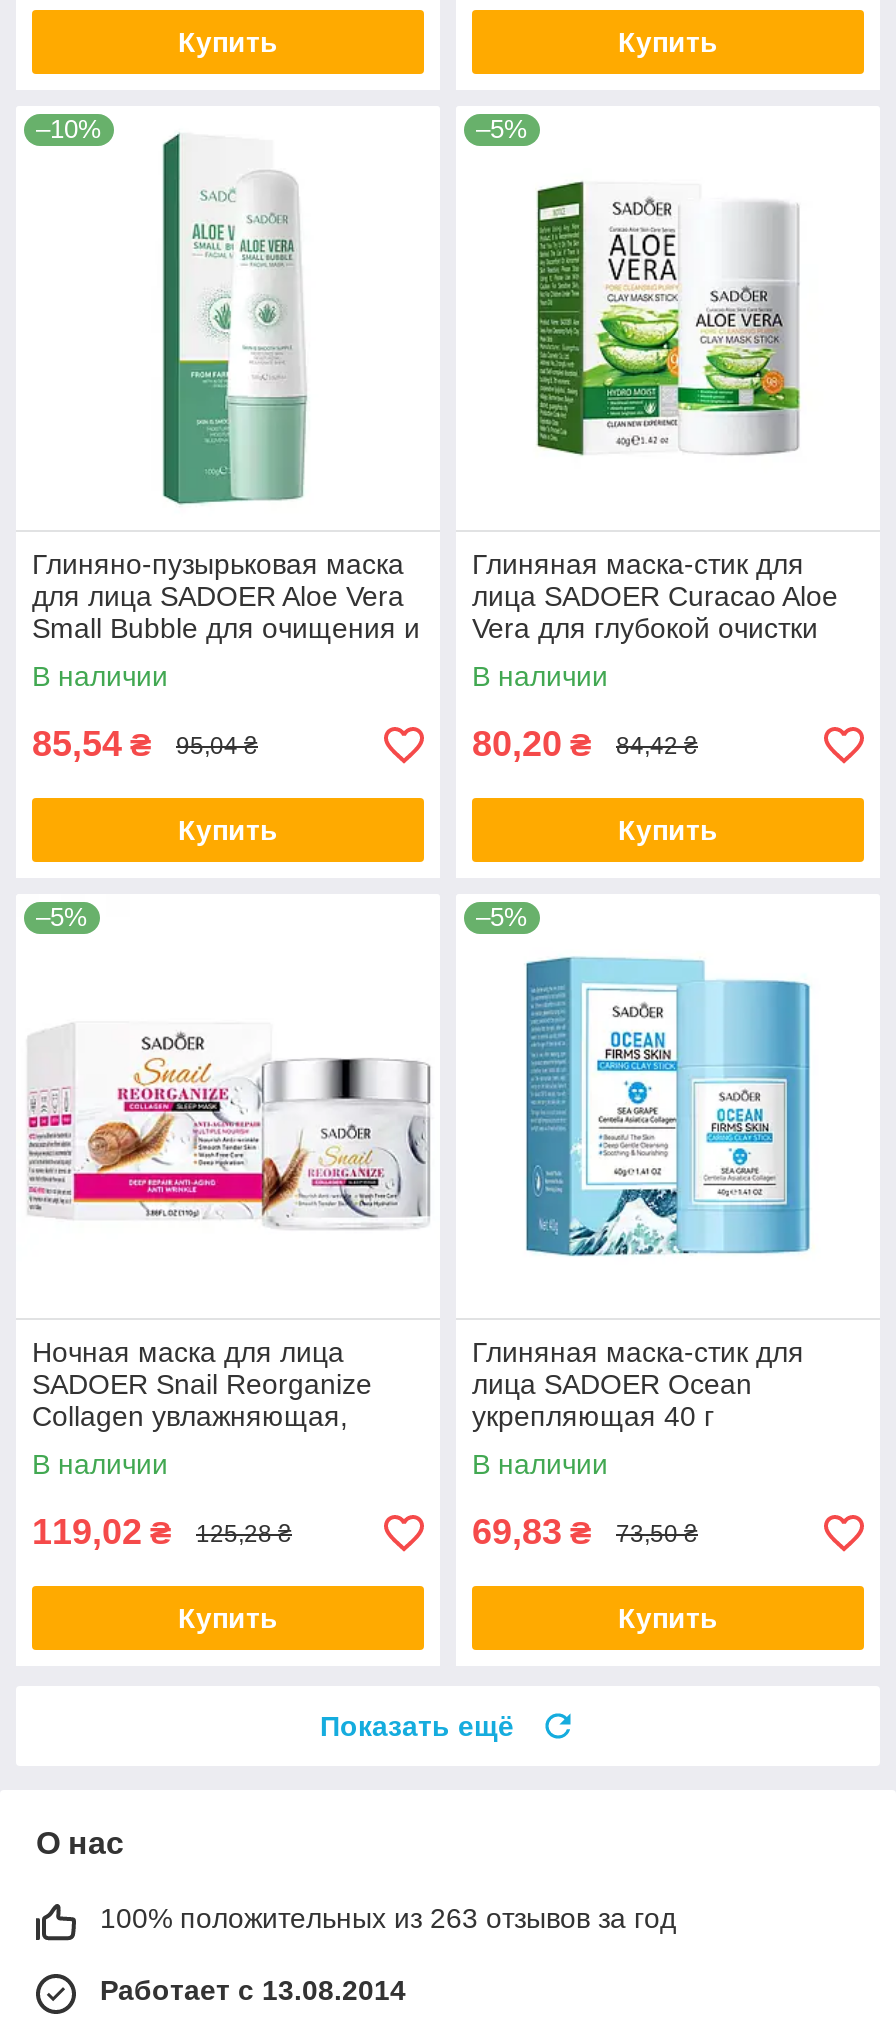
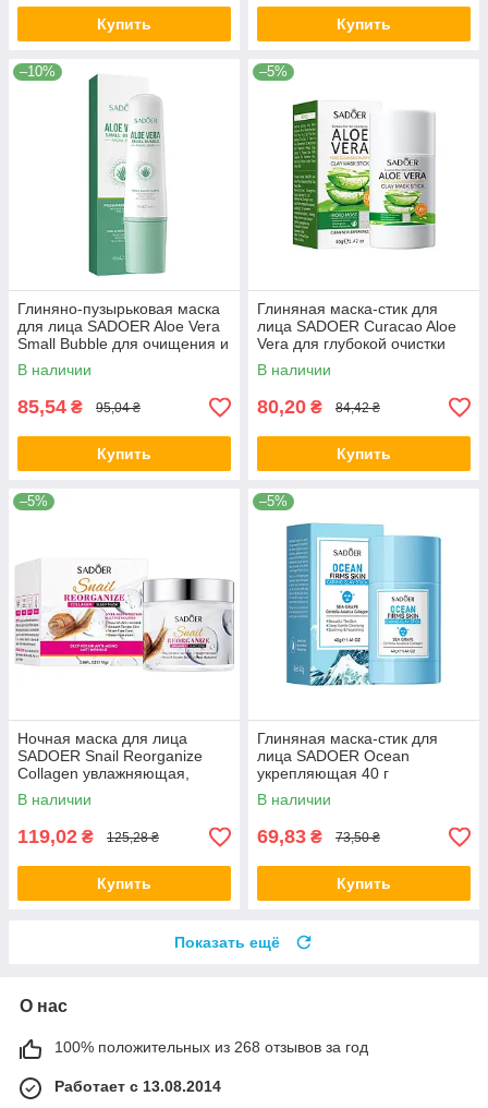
[100,1903,676,1935] 100% положительных из 263 отзывов за год -> [54,1039,368,1056] 100% положительных из 268 отзывов за год

